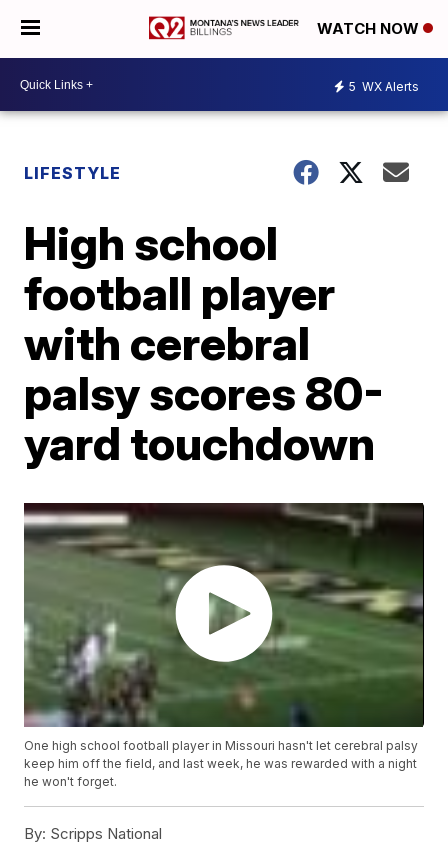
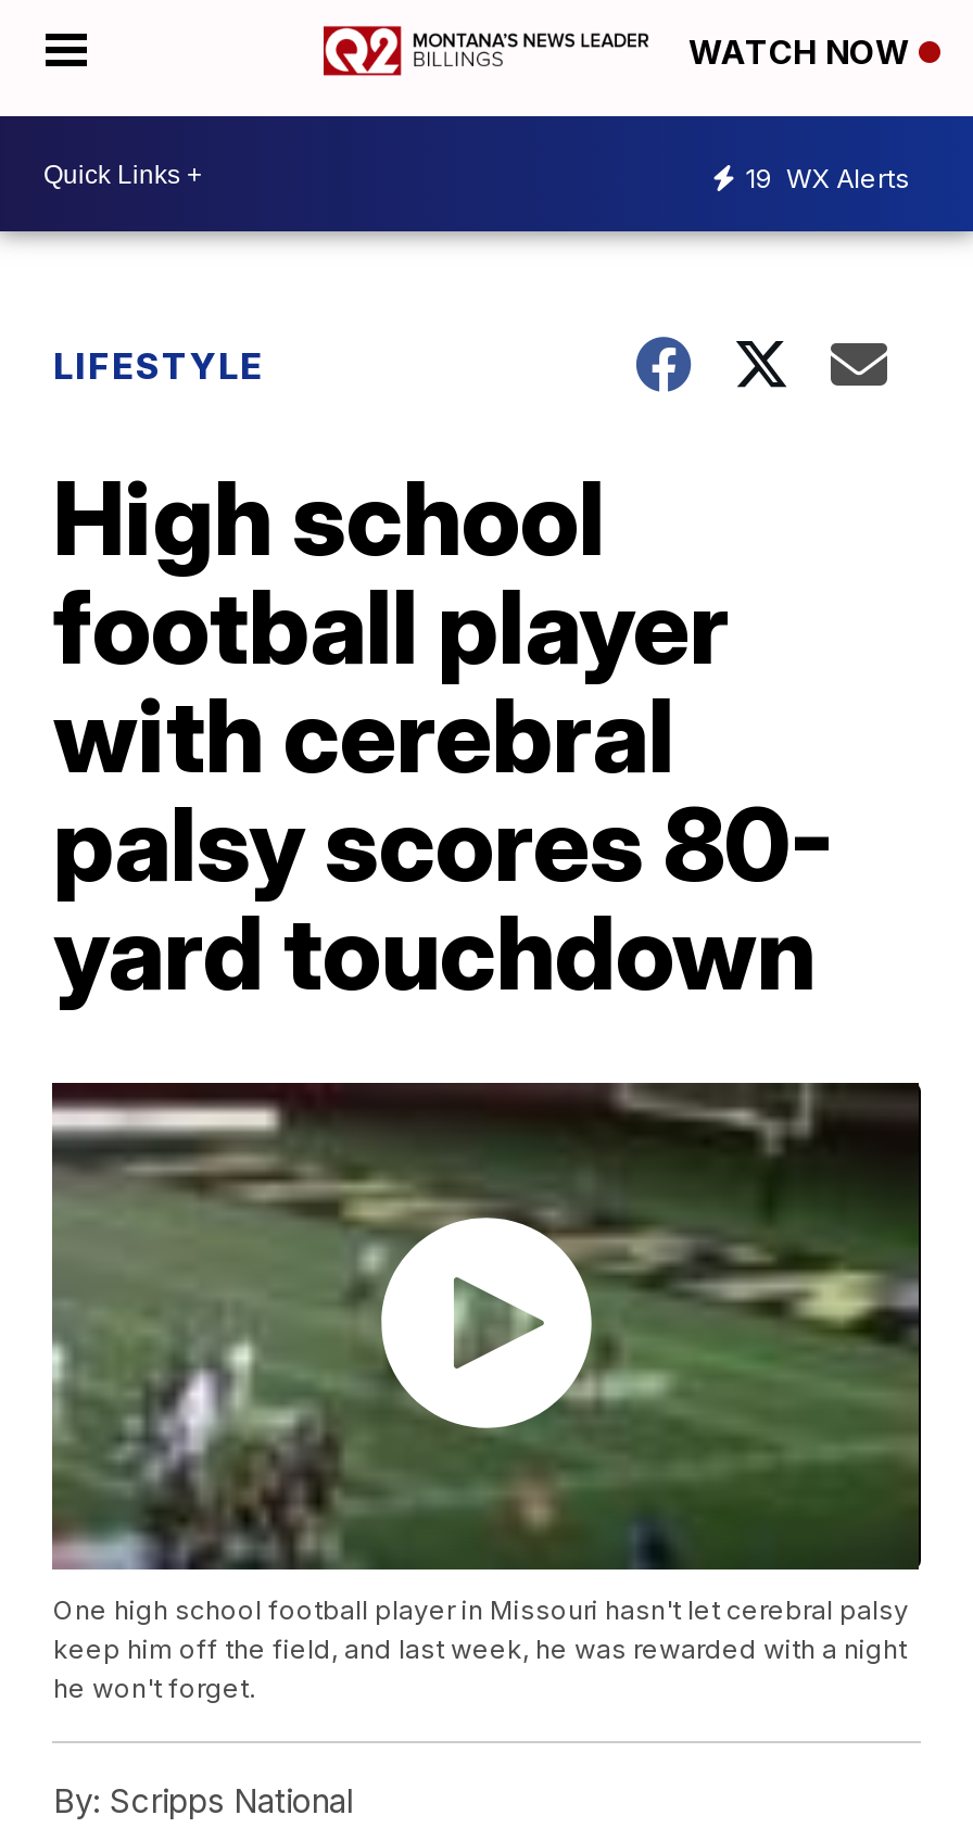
[349,78,419,93] 5 WX Alerts -> [745,161,910,193] 19 WX Alerts

